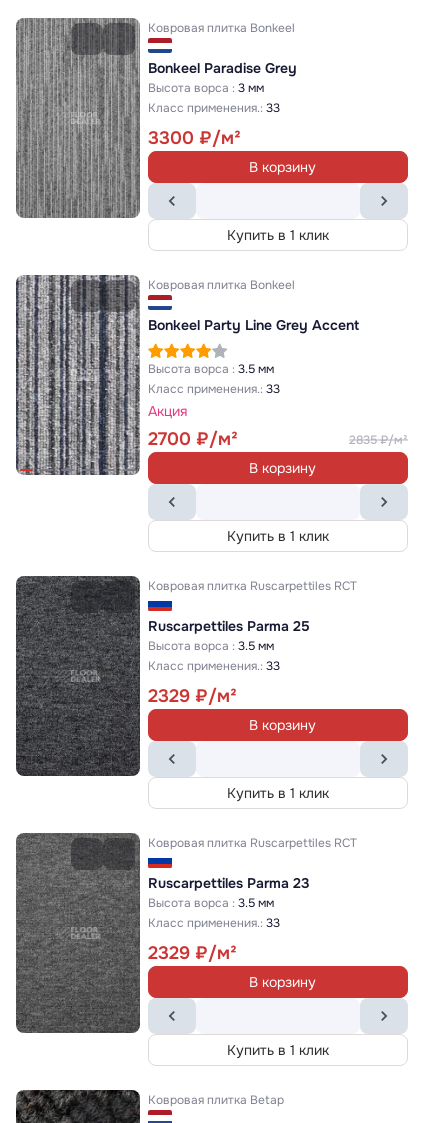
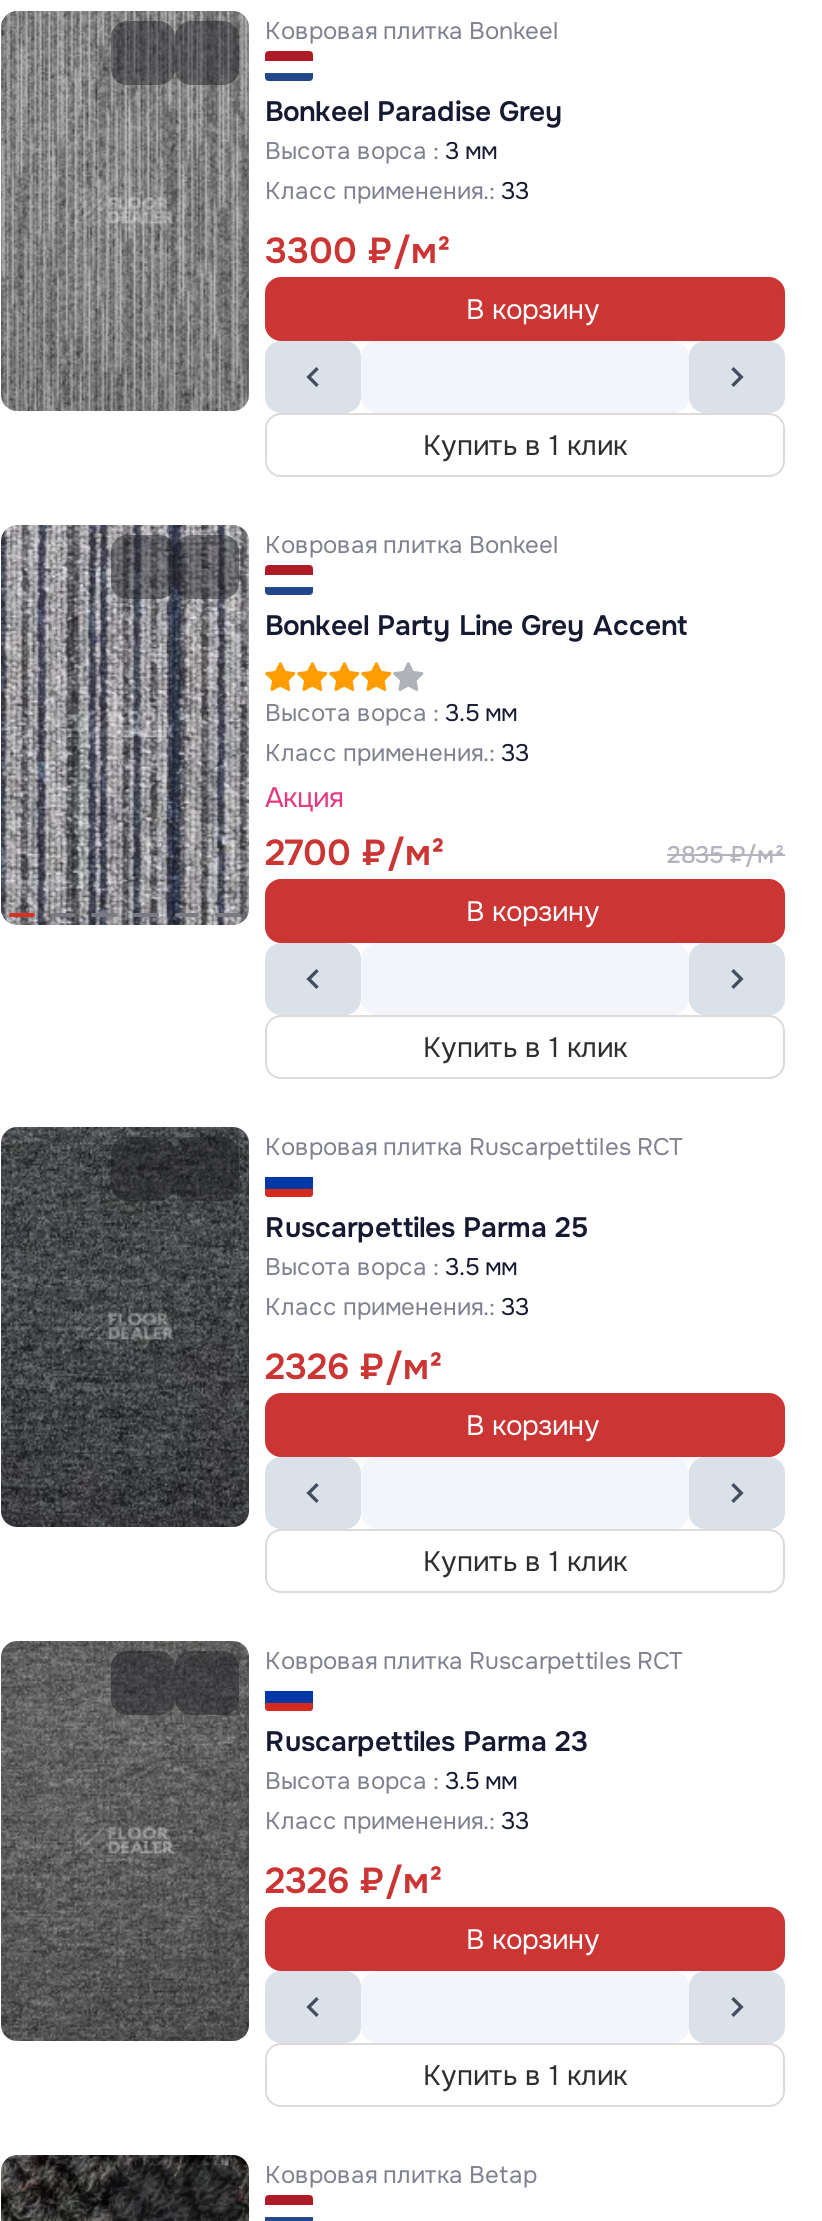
[148,685,195,707] 2329 -> [265,1346,359,1390] 2326
[148,942,195,964] 2329 -> [265,1860,359,1904] 2326

